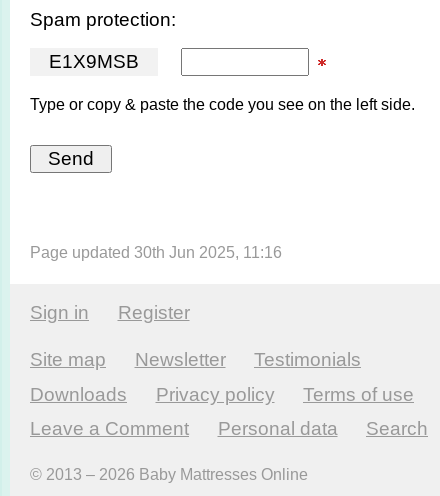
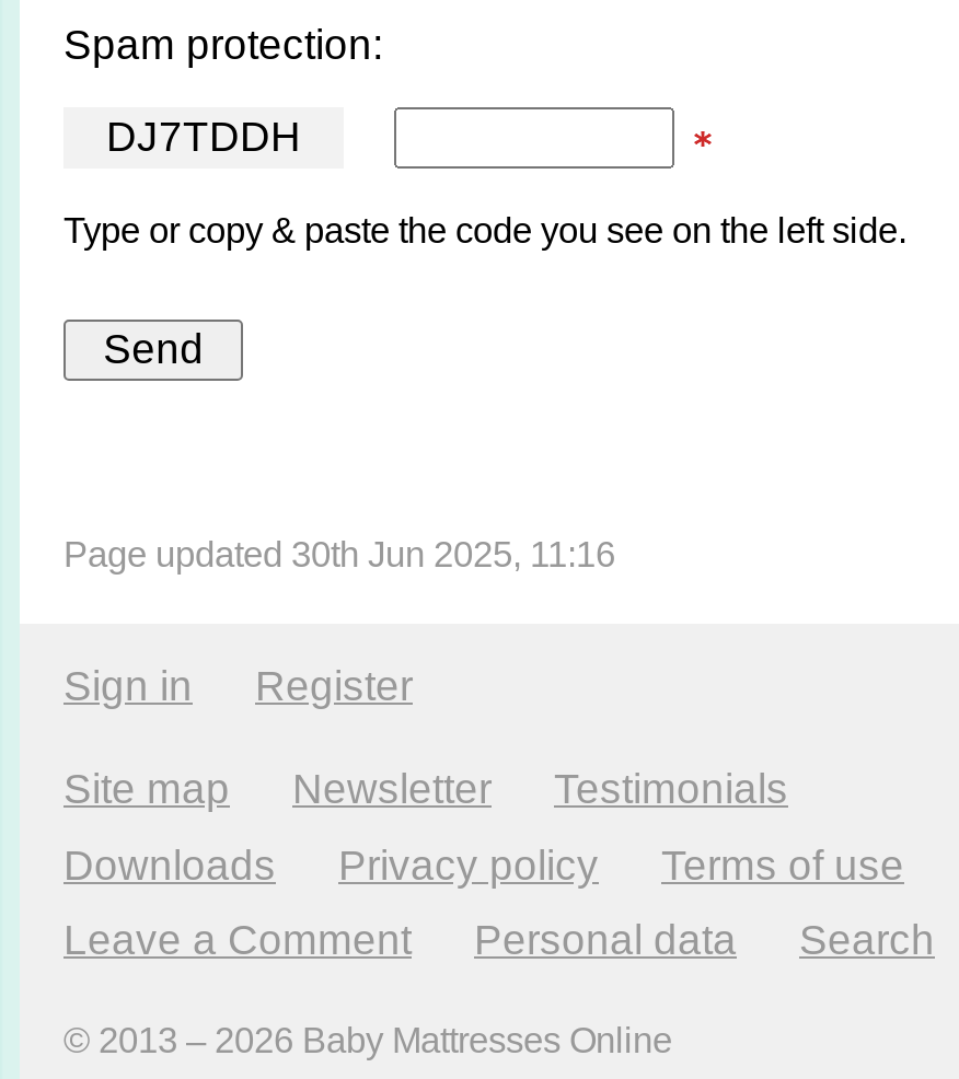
[49,51,139,72] E1X9MSB -> [106,114,301,160] DJ7TDDH

